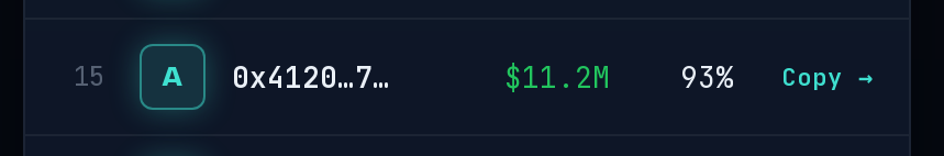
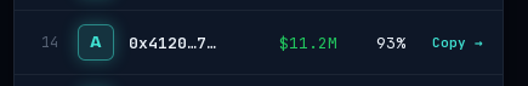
[74,58,184,94] 15 A -> [41,32,102,52] 14 A

